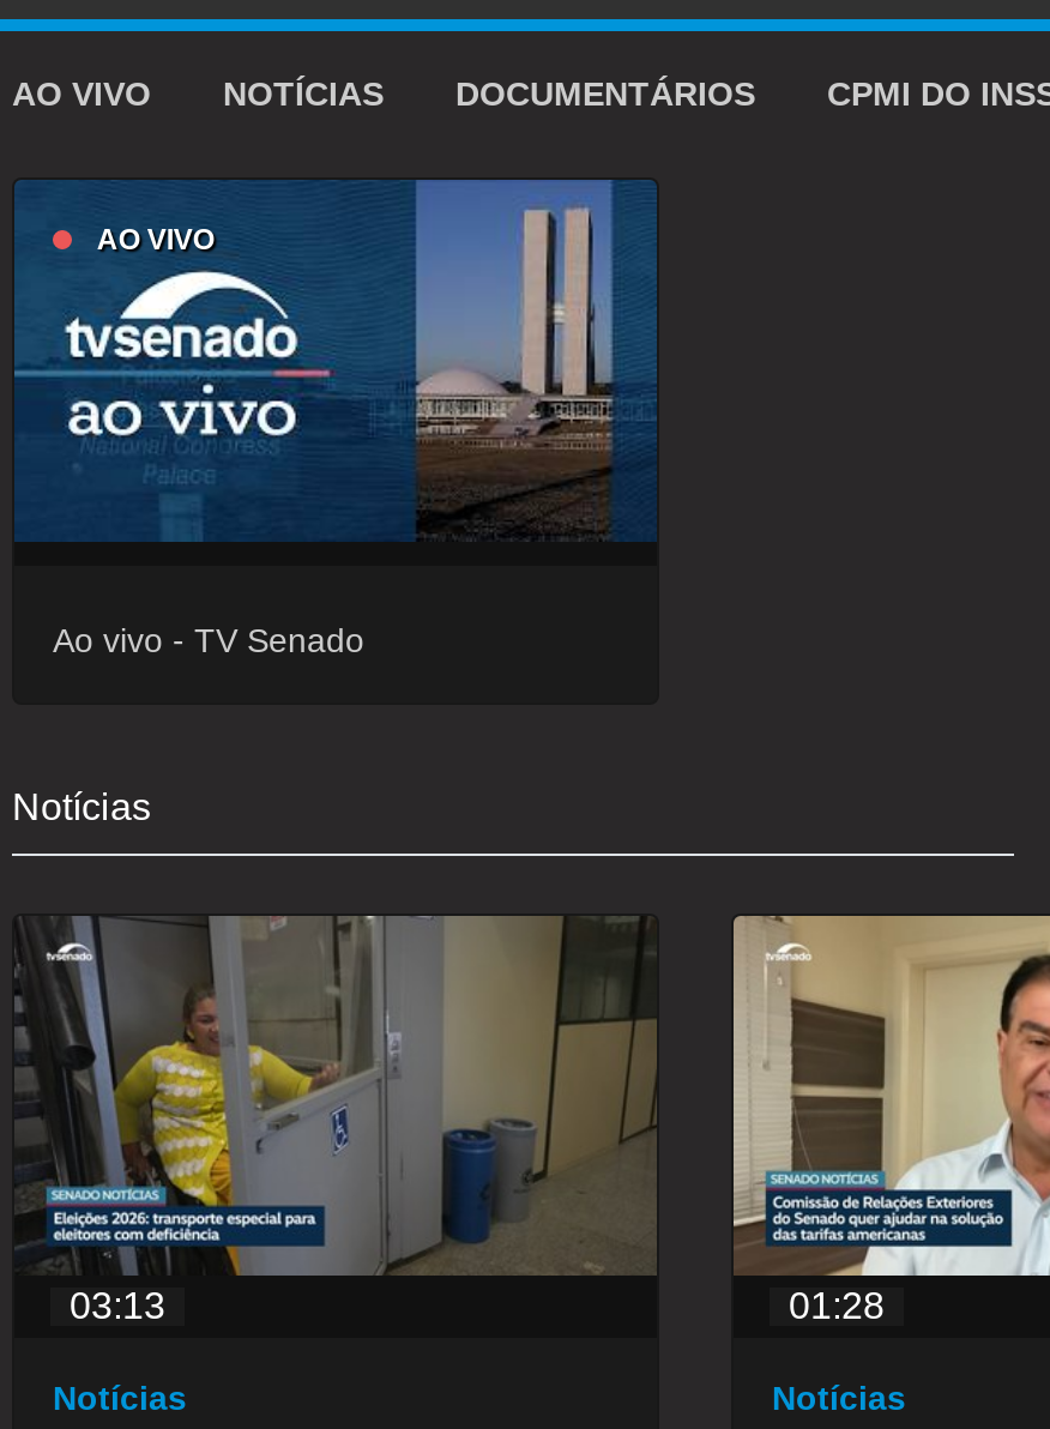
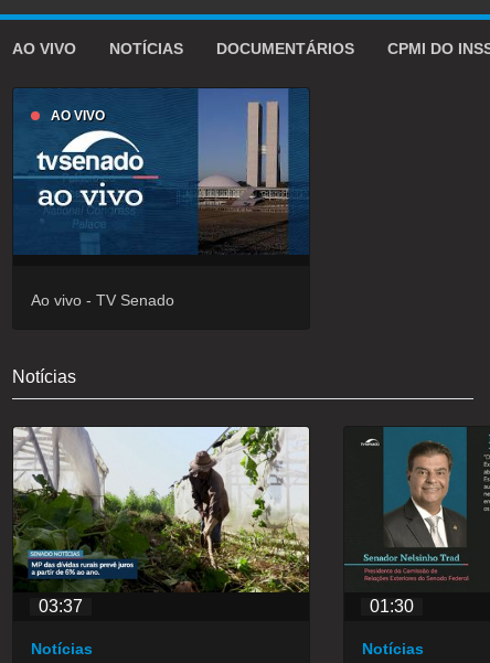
[14,916,657,1327] [image] | 03:13 -> [12,426,310,616] [image] | 03:37
[731,914,1043,1327] [image] | 01:28 -> [344,427,487,616] [image] | 01:30

